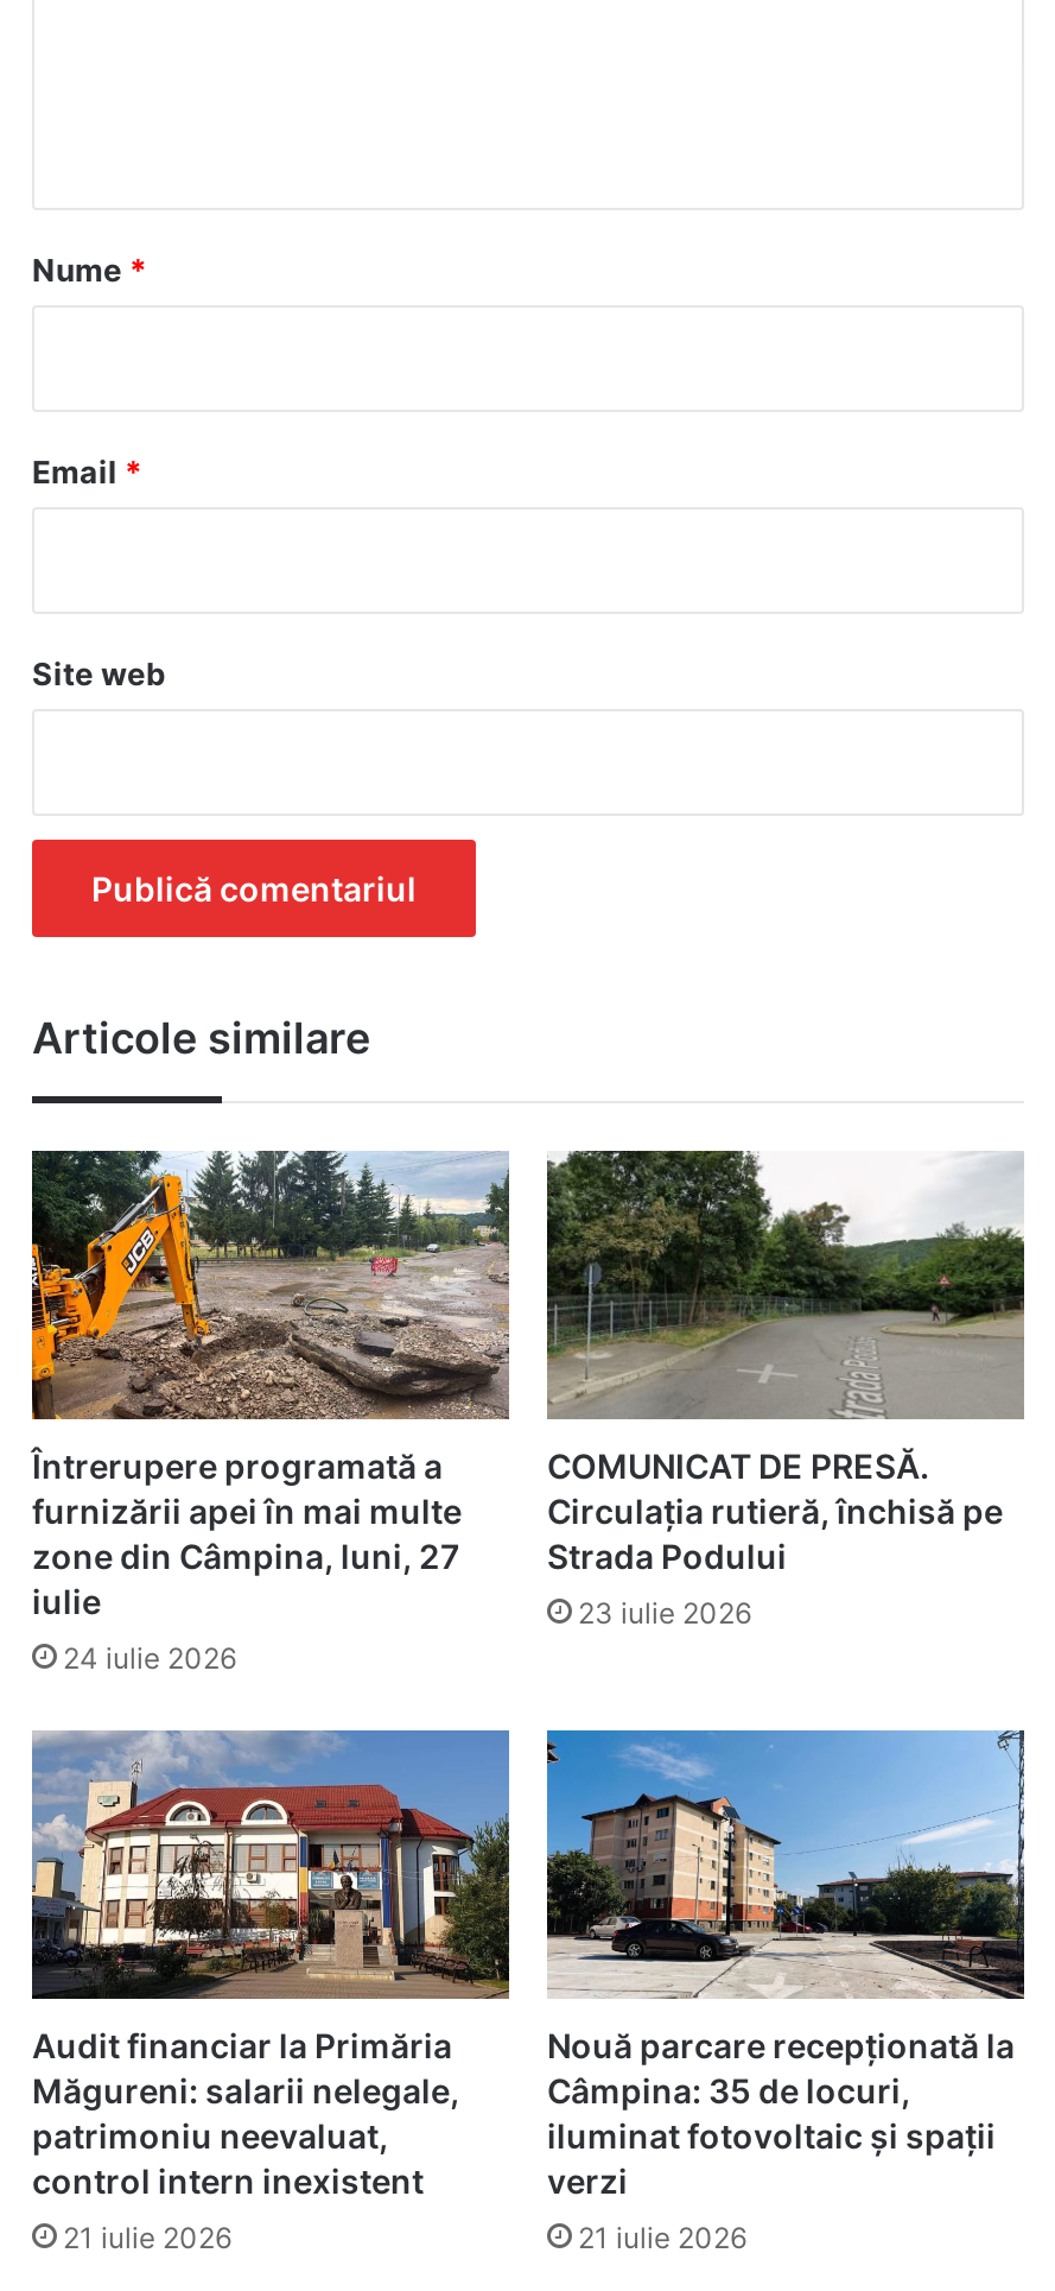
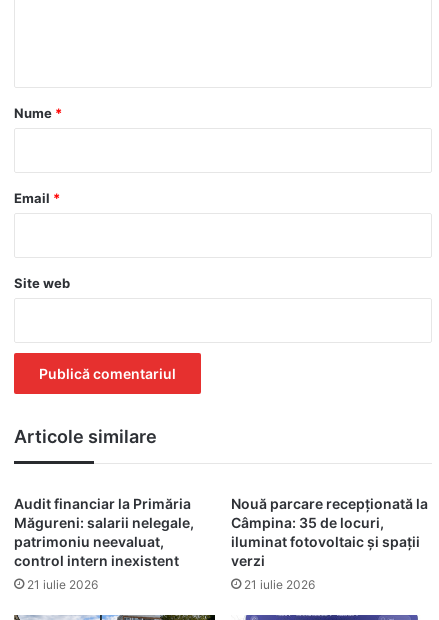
[30,1148,511,1676] [image] | Întrerupere programată a | furnizării apei în mai multe | zone din Câmpina, luni, 27 | iulie | 24 iulie 2026 -> none
[545,1148,1027,1632] [image] | COMUNICAT DE PRESĂ. | Circulația rutieră, închisă pe | Strada Podului | 23 iulie 2026 -> none
[30,1688,511,2001] [image] -> none
[545,1728,1027,2001] [image] -> none

